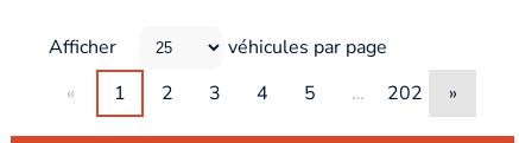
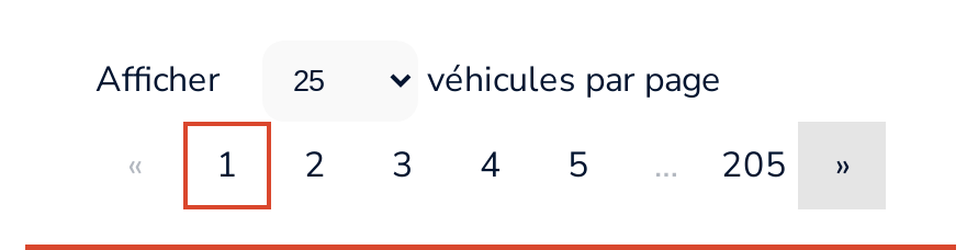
[387,80,423,106] 202 -> [721,141,787,189] 205

